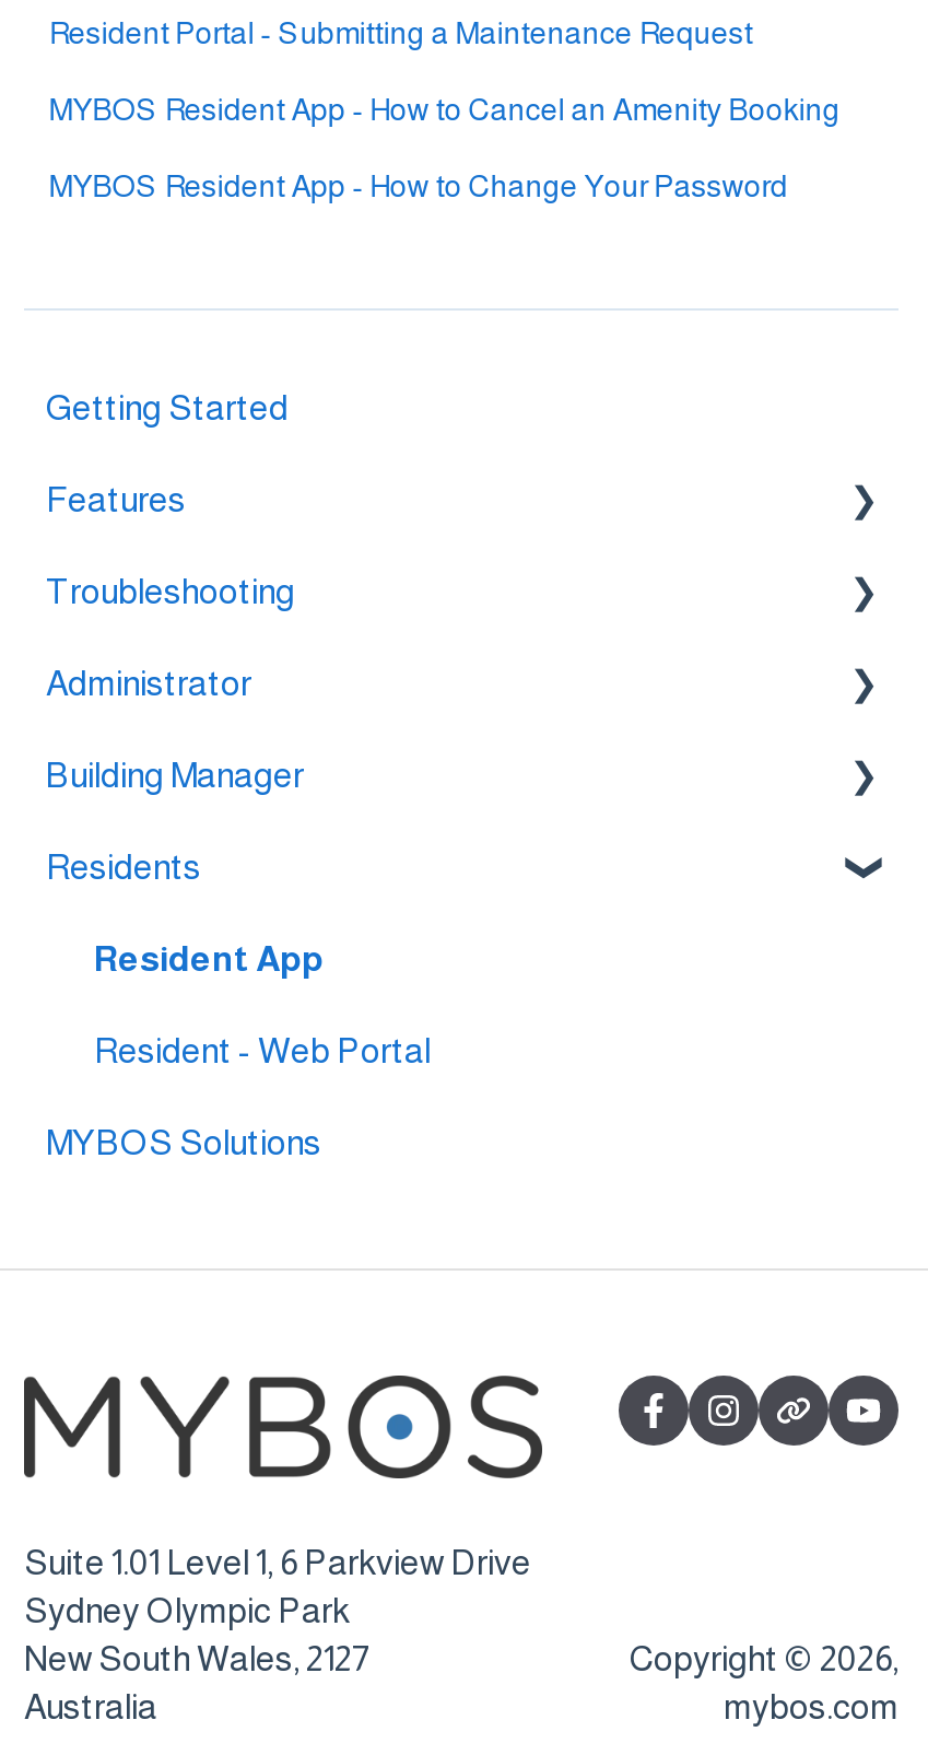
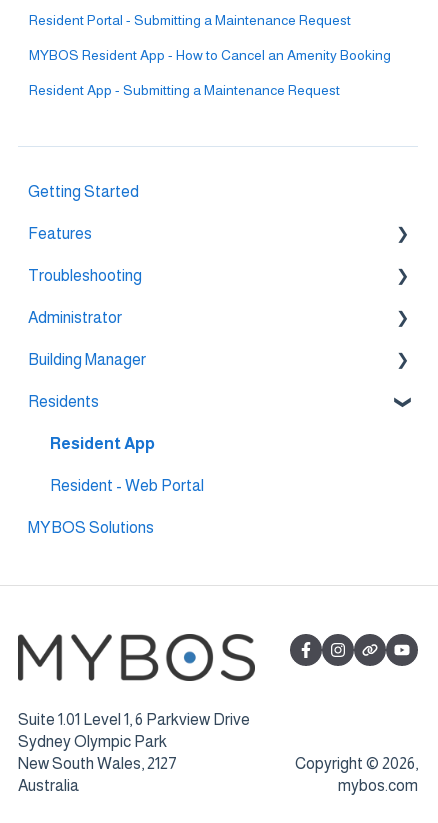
[49,168,787,203] MYBOS Resident App - How to Change Your Password -> [29,82,343,98] Resident App - Submitting a Maintenance Request

